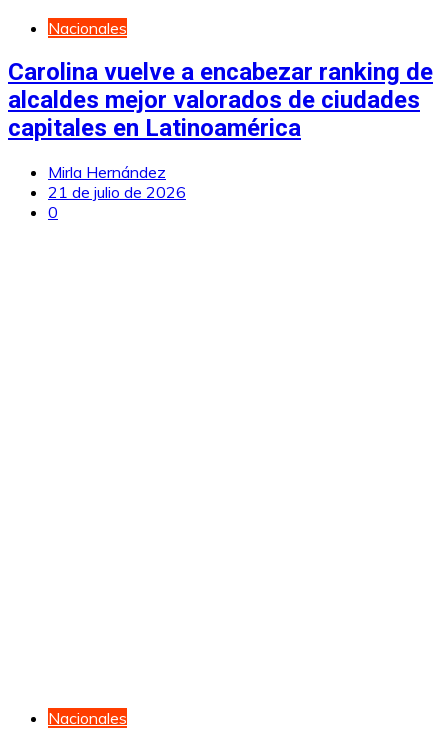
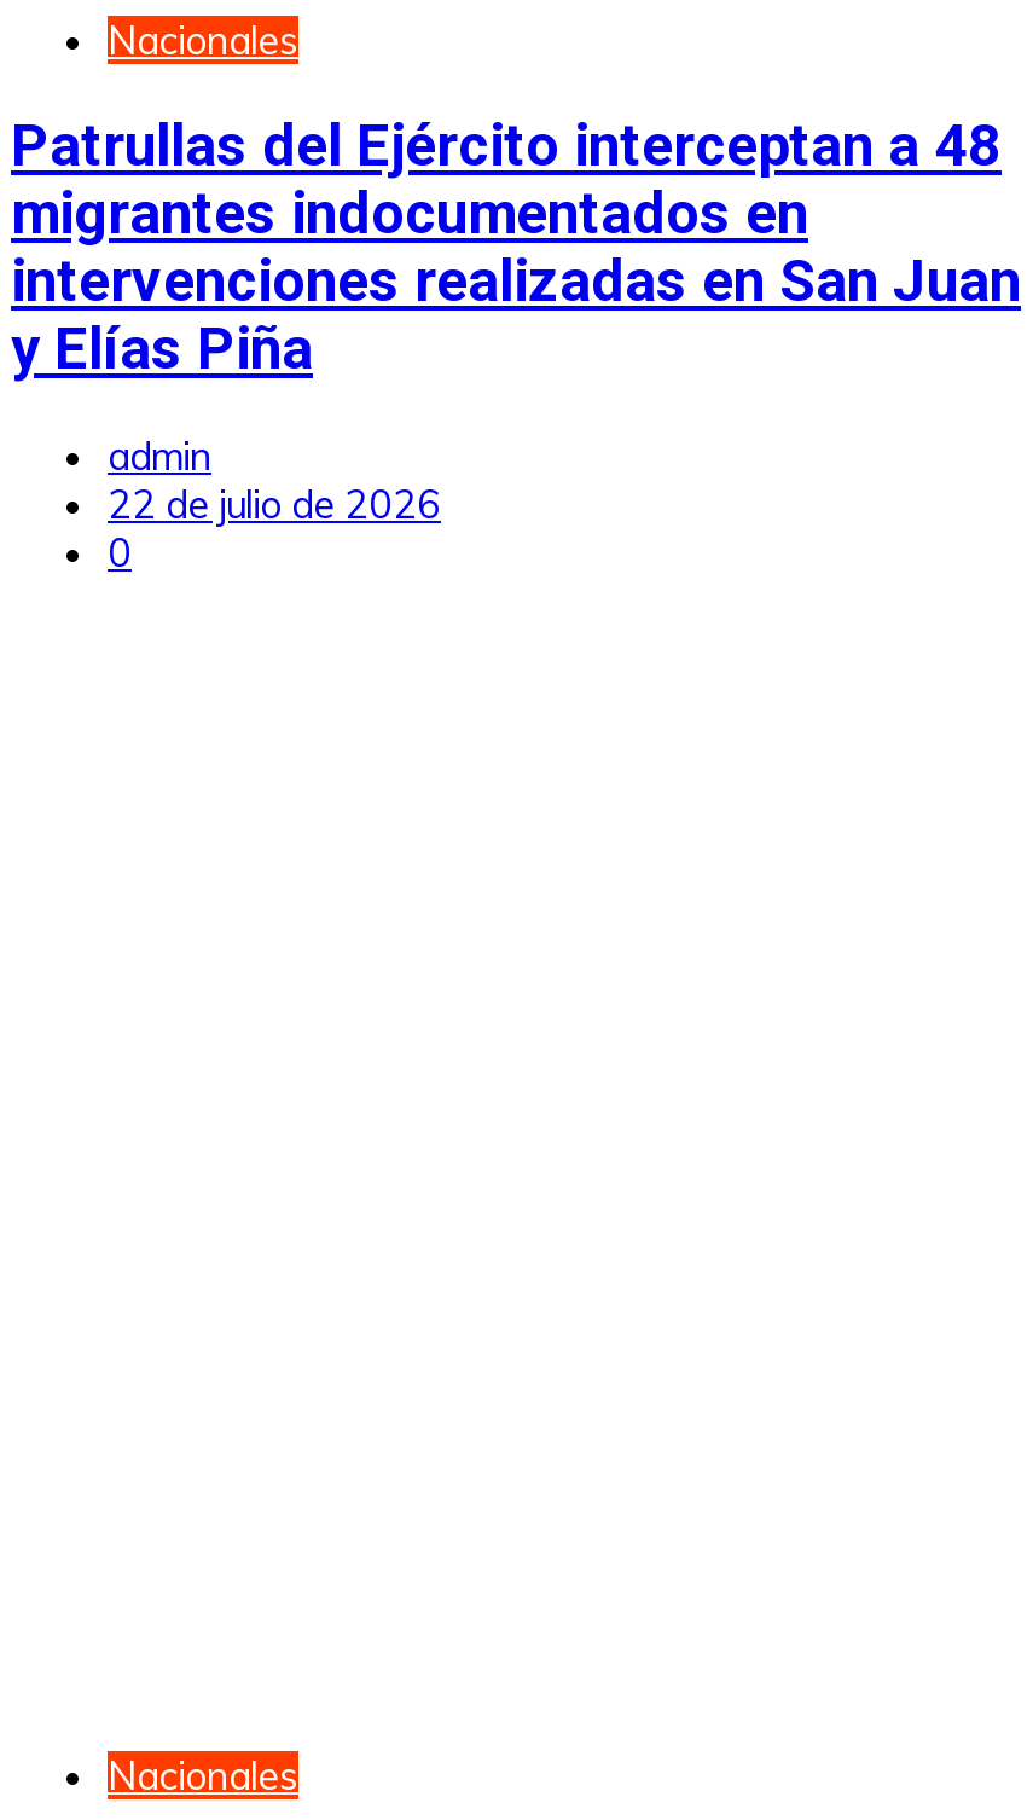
[8,58,433,142] Carolina vuelve a encabezar ranking de | alcaldes mejor valorados de ciudades | capitales en Latinoamérica -> [11,112,1021,383] Patrullas del Ejército interceptan a 48 | migrantes indocumentados en | intervenciones realizadas en San Juan | y Elías Piña
[48,162,186,202] Mirla Hernández | 21 de julio de 2026 -> [108,431,441,527] admin | 22 de julio de 2026

